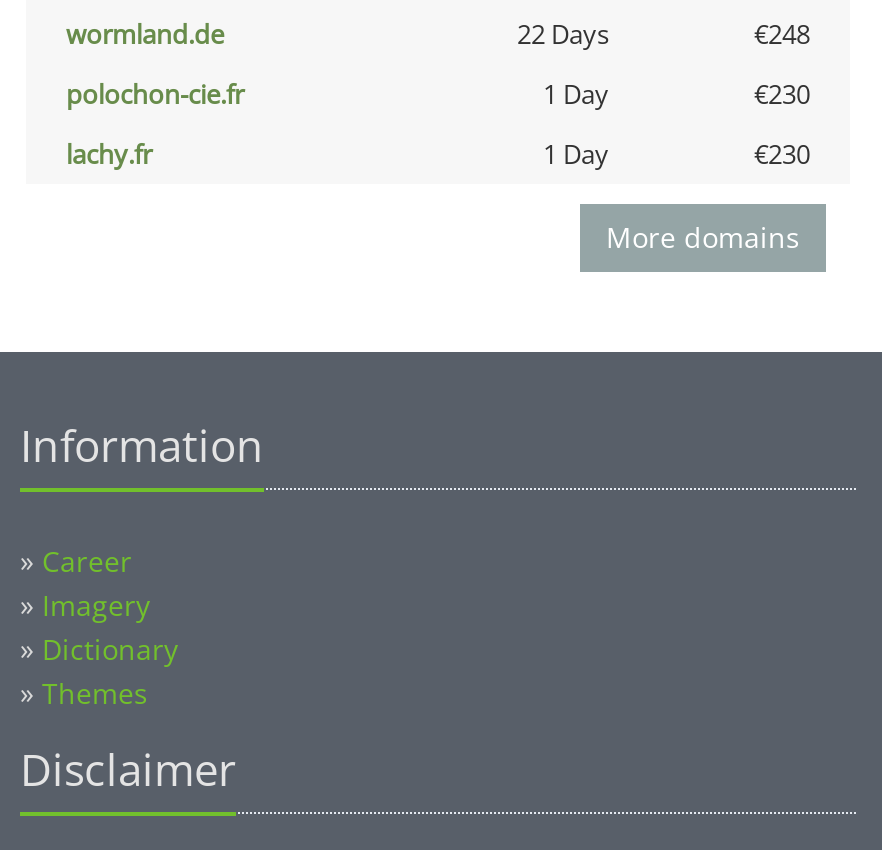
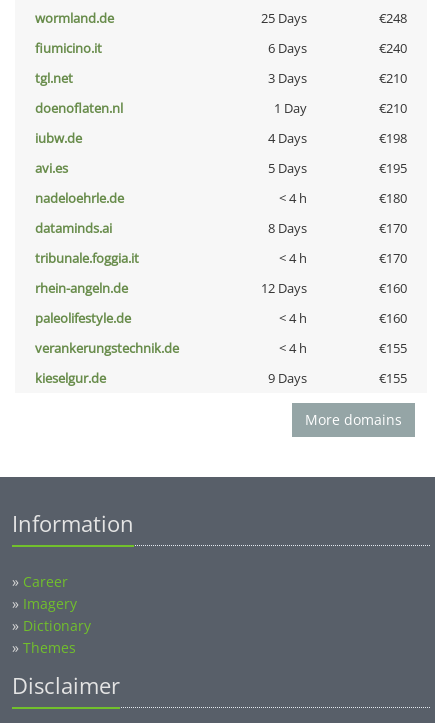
[517,16,609,52] 22 Days -> [260,9,306,27] 25 Days
[66,76,244,112] polochon-cie.fr -> [35,39,407,117] fiumicino.it | 6 Days | €240 | tgl.net | 3 Days | €210 | doenoflaten.nl
[66,76,810,172] €230 | lachy.fr | 1 Day | €230 -> [35,99,407,387] €210 | iubw.de | 4 Days | €198 | avi.es | 5 Days | €195 | nadeloehrle.de | < 4 h | €180 | dataminds.ai | 8 Days | €170 | tribunale.foggia.it | < 4 h | €170 | rhein-angeln.de | 12 Days | €160 | paleolifestyle.de | < 4 h | €160 | verankerungstechnik.de | < 4 h | €155 | kieselgur.de | 9 Days | €155

